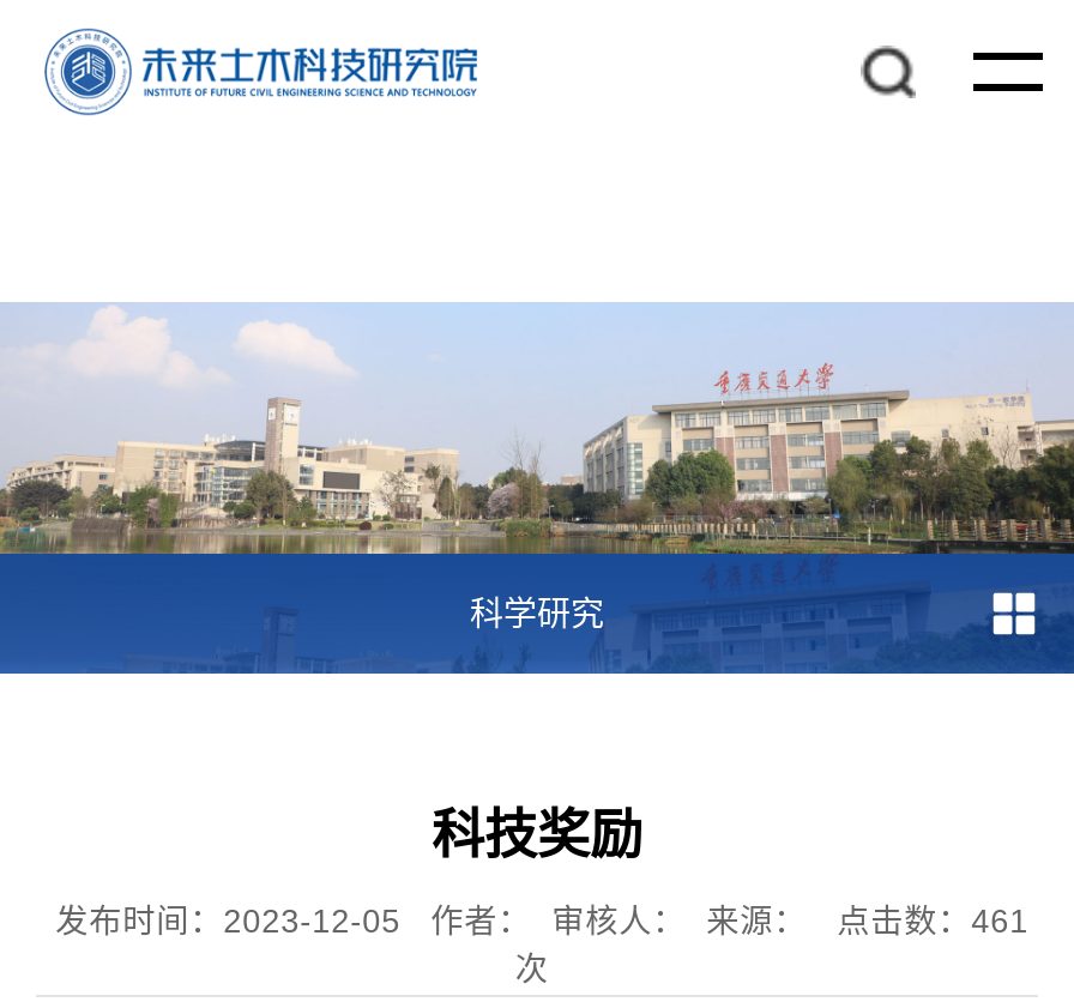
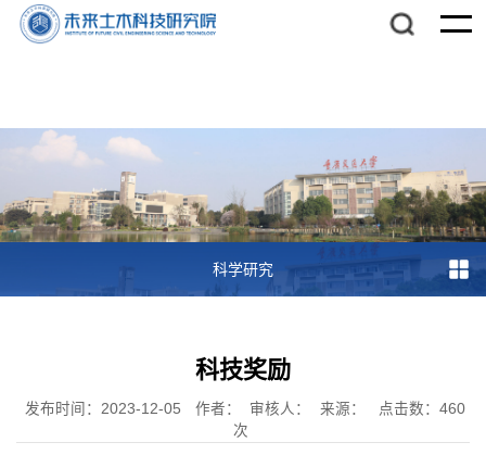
[431,903,1029,939] 作者： 审核人： 来源： 点击数：461 -> [195,400,465,417] 作者： 审核人： 来源： 点击数：460

